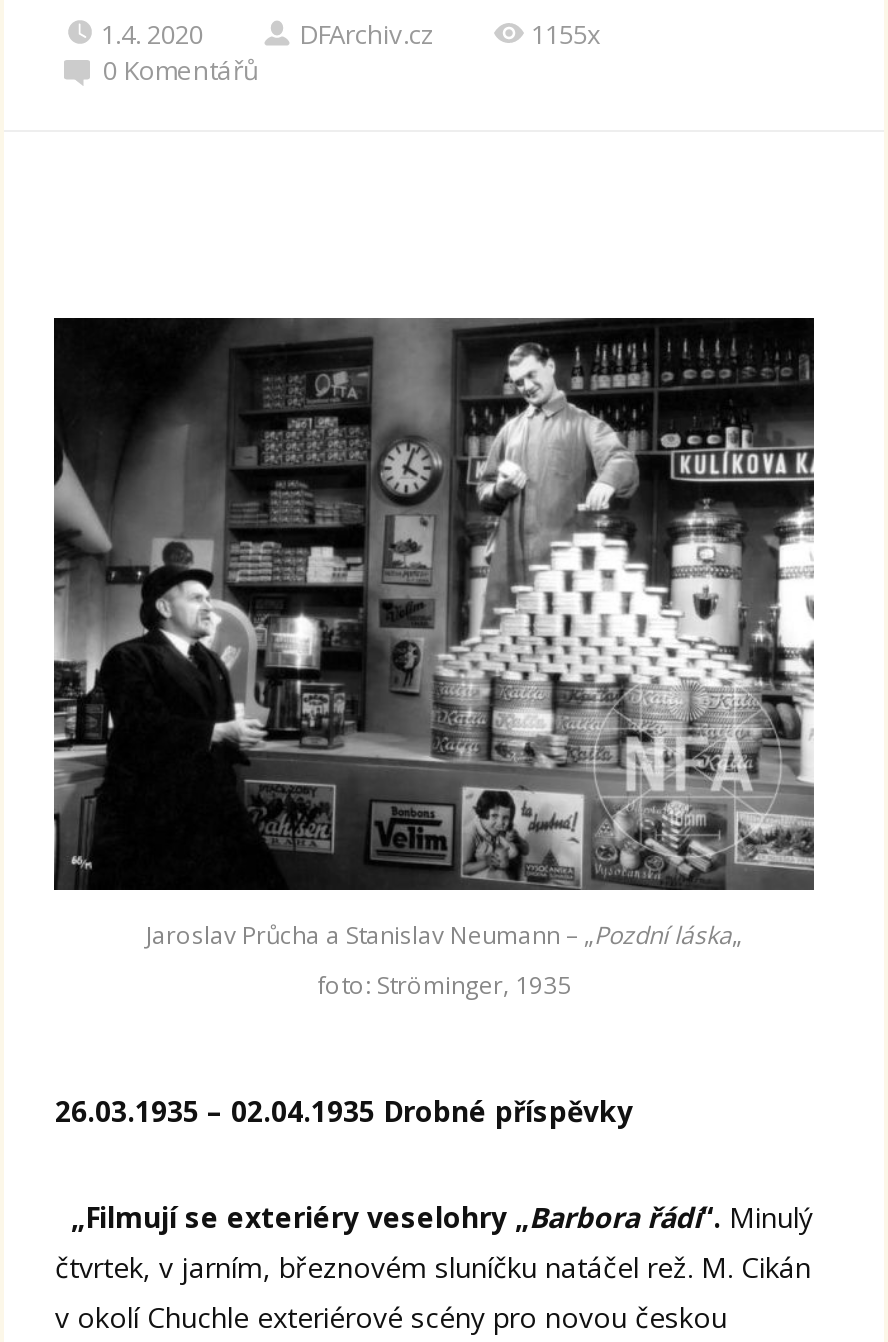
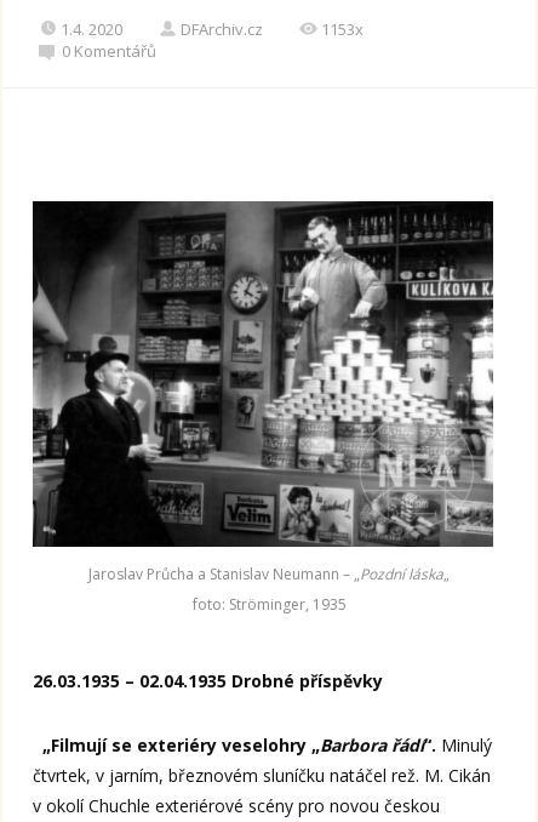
[531,16,601,52] 1155x -> [322,18,364,40] 1153x

